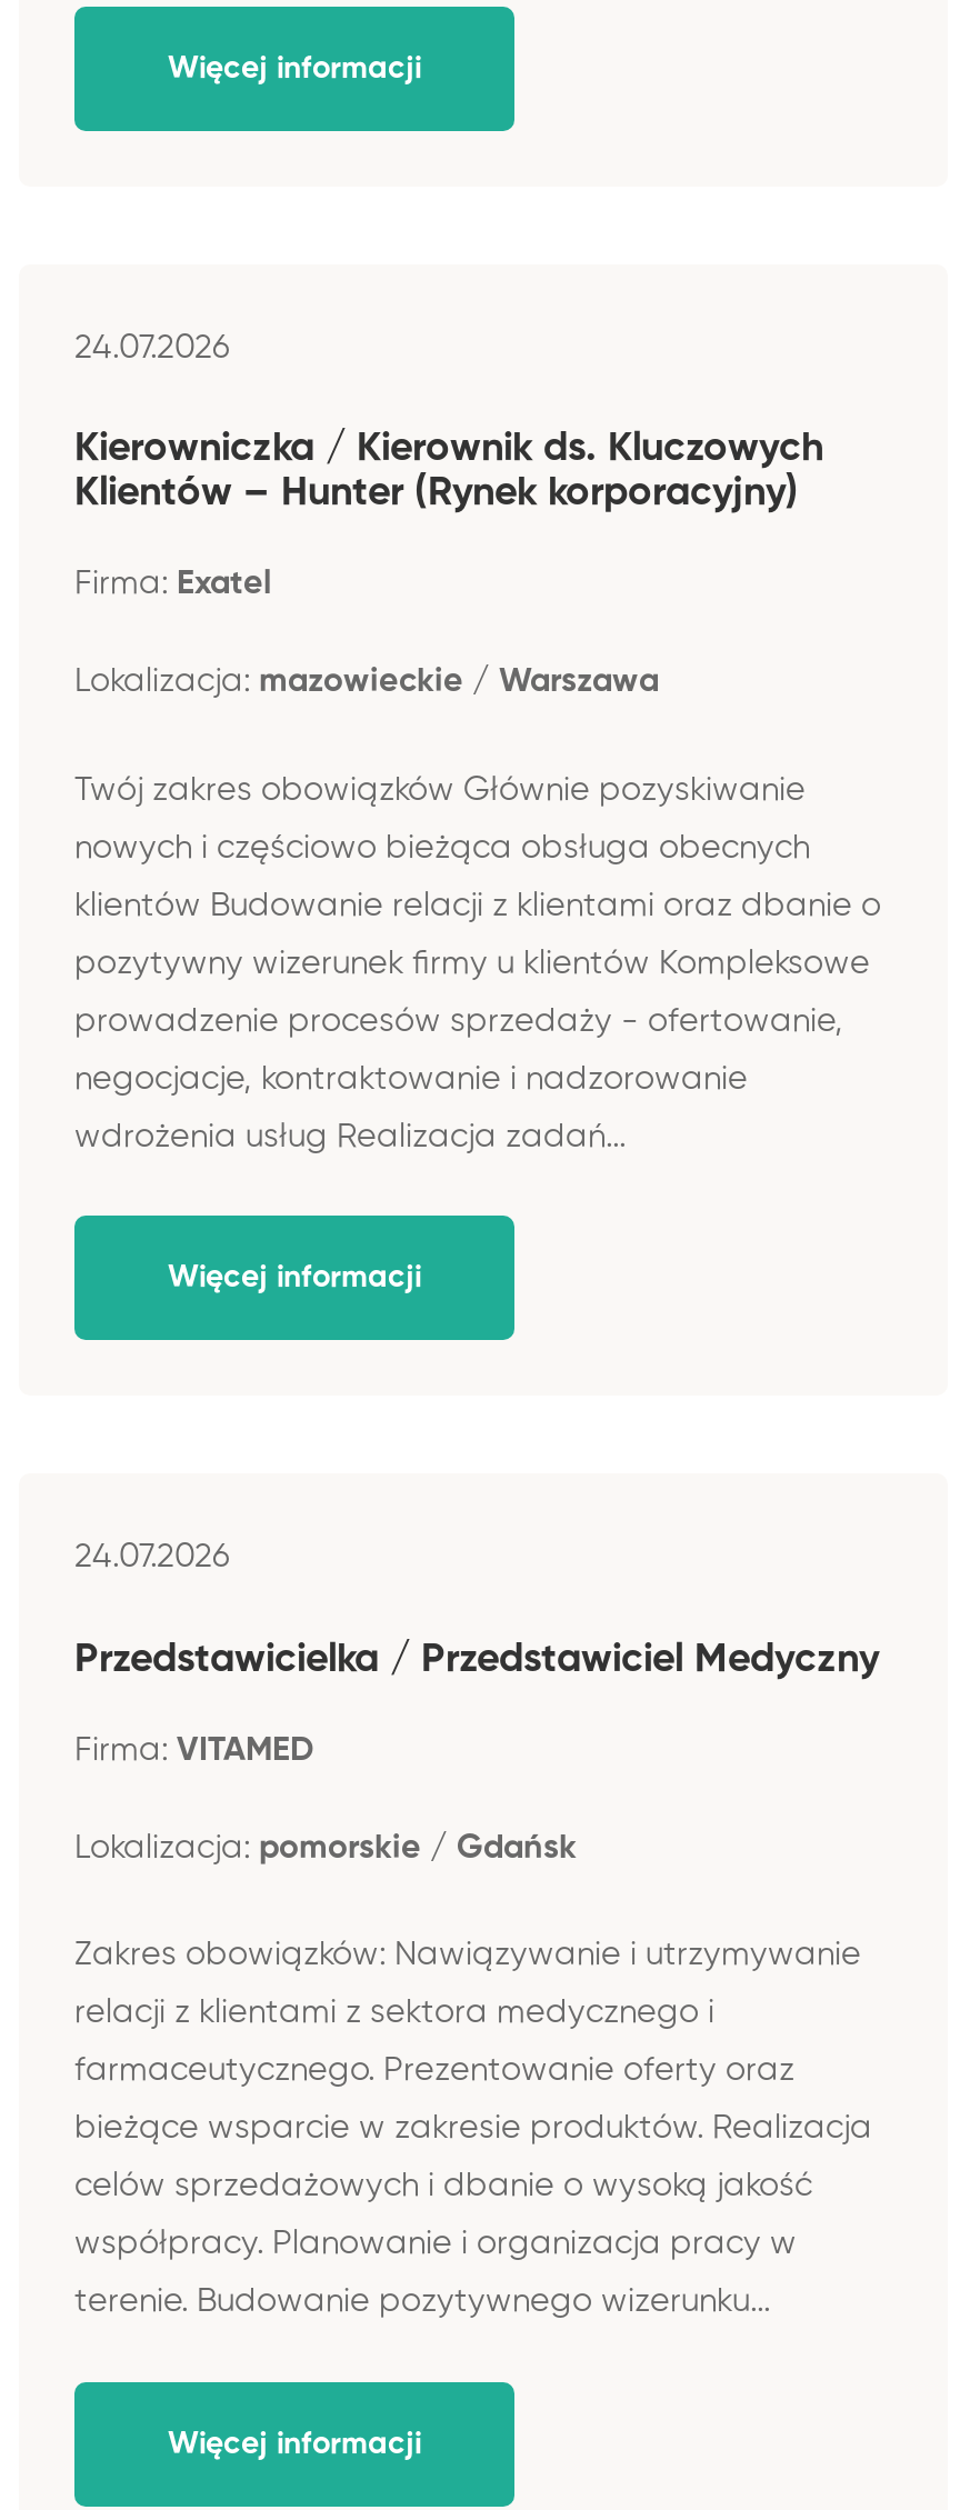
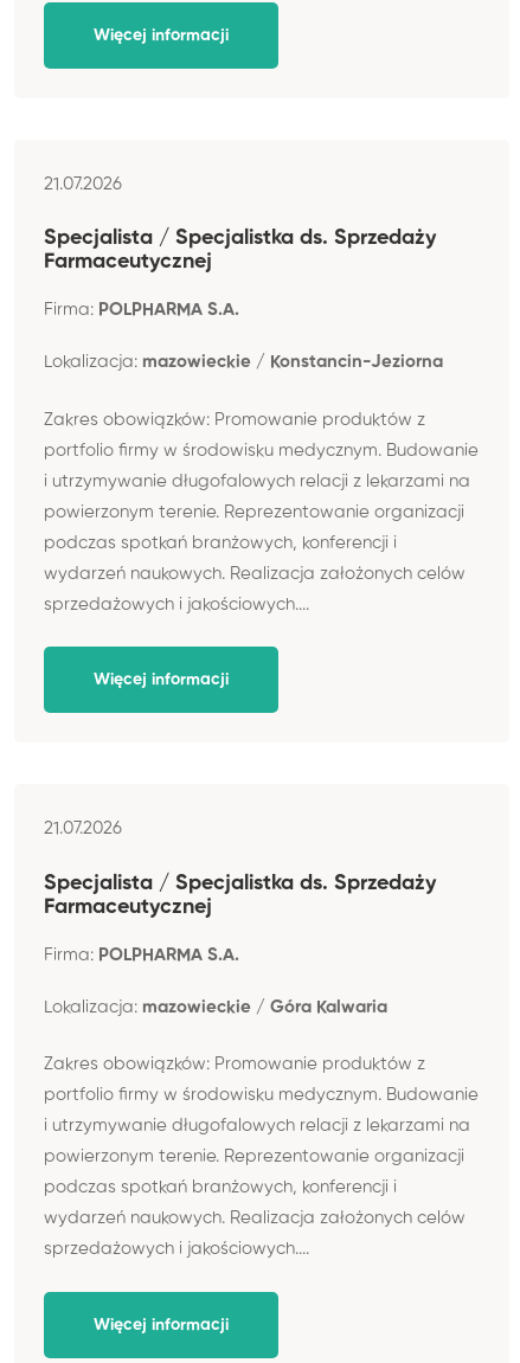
[74,330,230,363] 24.07.2026 -> [44,175,122,192] 21.07.2026
[74,429,823,513] Kierowniczka / Kierownik ds. Kluczowych | Klientów – Hunter (Rynek korporacyjny) -> [44,227,436,272] Specjalista / Specjalistka ds. Sprzedaży | Farmaceutycznej
[74,567,272,600] Firma: Exatel -> [44,301,239,319] Firma: POLPHARMA S.A.
[74,664,659,698] Lokalizacja: mazowieckie / Warszawa -> [44,353,443,371] Lokalizacja: mazowieckie / Konstancin-Jeziorna
[74,772,806,806] Twój zakres obowiązków Głównie pozyskiwanie -> [44,410,425,428] Zakres obowiązków: Promowanie produktów z
[74,830,810,863] nowych i częściowo bieżąca obsługa obecnych -> [44,441,479,459] portfolio firmy w środowisku medycznym. Budowanie
[74,888,881,921] klientów Budowanie relacji z klientami oraz dbanie o -> [44,472,470,490] i utrzymywanie długofalowych relacji z lekarzami na
[74,946,870,979] pozytywny wizerunek firmy u klientów Kompleksowe -> [44,503,464,520] powierzonym terenie. Reprezentowanie organizacji
[74,1003,843,1037] prowadzenie procesów sprzedaży - ofertowanie, -> [44,533,397,551] podczas spotkań branżowych, konferencji i
[74,1061,748,1094] negocjacje, kontraktowanie i nadzorowanie -> [44,564,466,582] wydarzeń naukowych. Realizacja założonych celów
[74,1119,626,1152] wdrożenia usług Realizacja zadań... -> [44,595,309,613] sprzedażowych i jakościowych....
[74,1540,230,1573] 24.07.2026 -> [44,819,122,837] 21.07.2026
[74,1639,879,1679] Przedstawicielka / Przedstawiciel Medyczny -> [44,872,436,917] Specjalista / Specjalistka ds. Sprzedaży | Farmaceutycznej
[74,1732,314,1766] Firma: VITAMED -> [44,946,239,963] Firma: POLPHARMA S.A.
[74,1830,577,1863] Lokalizacja: pomorskie / Gdańsk -> [44,998,387,1015] Lokalizacja: mazowieckie / Góra Kalwaria
[74,1938,861,1971] Zakres obowiązków: Nawiązywanie i utrzymywanie -> [44,1055,425,1073] Zakres obowiązków: Promowanie produktów z
[74,1996,714,2029] relacji z klientami z sektora medycznego i -> [44,1086,479,1104] portfolio firmy w środowisku medycznym. Budowanie
[74,2053,794,2087] farmaceutycznego. Prezentowanie oferty oraz -> [44,1117,470,1134] i utrzymywanie długofalowych relacji z lekarzami na
[74,2111,872,2144] bieżące wsparcie w zakresie produktów. Realizacja -> [44,1147,464,1165] powierzonym terenie. Reprezentowanie organizacji
[74,2169,812,2202] celów sprzedażowych i dbanie o wysoką jakość -> [44,1178,397,1196] podczas spotkań branżowych, konferencji i
[74,2227,797,2260] współpracy. Planowanie i organizacja pracy w -> [44,1209,466,1227] wydarzeń naukowych. Realizacja założonych celów
[74,2284,770,2318] terenie. Budowanie pozytywnego wizerunku... -> [44,1240,309,1258] sprzedażowych i jakościowych....

